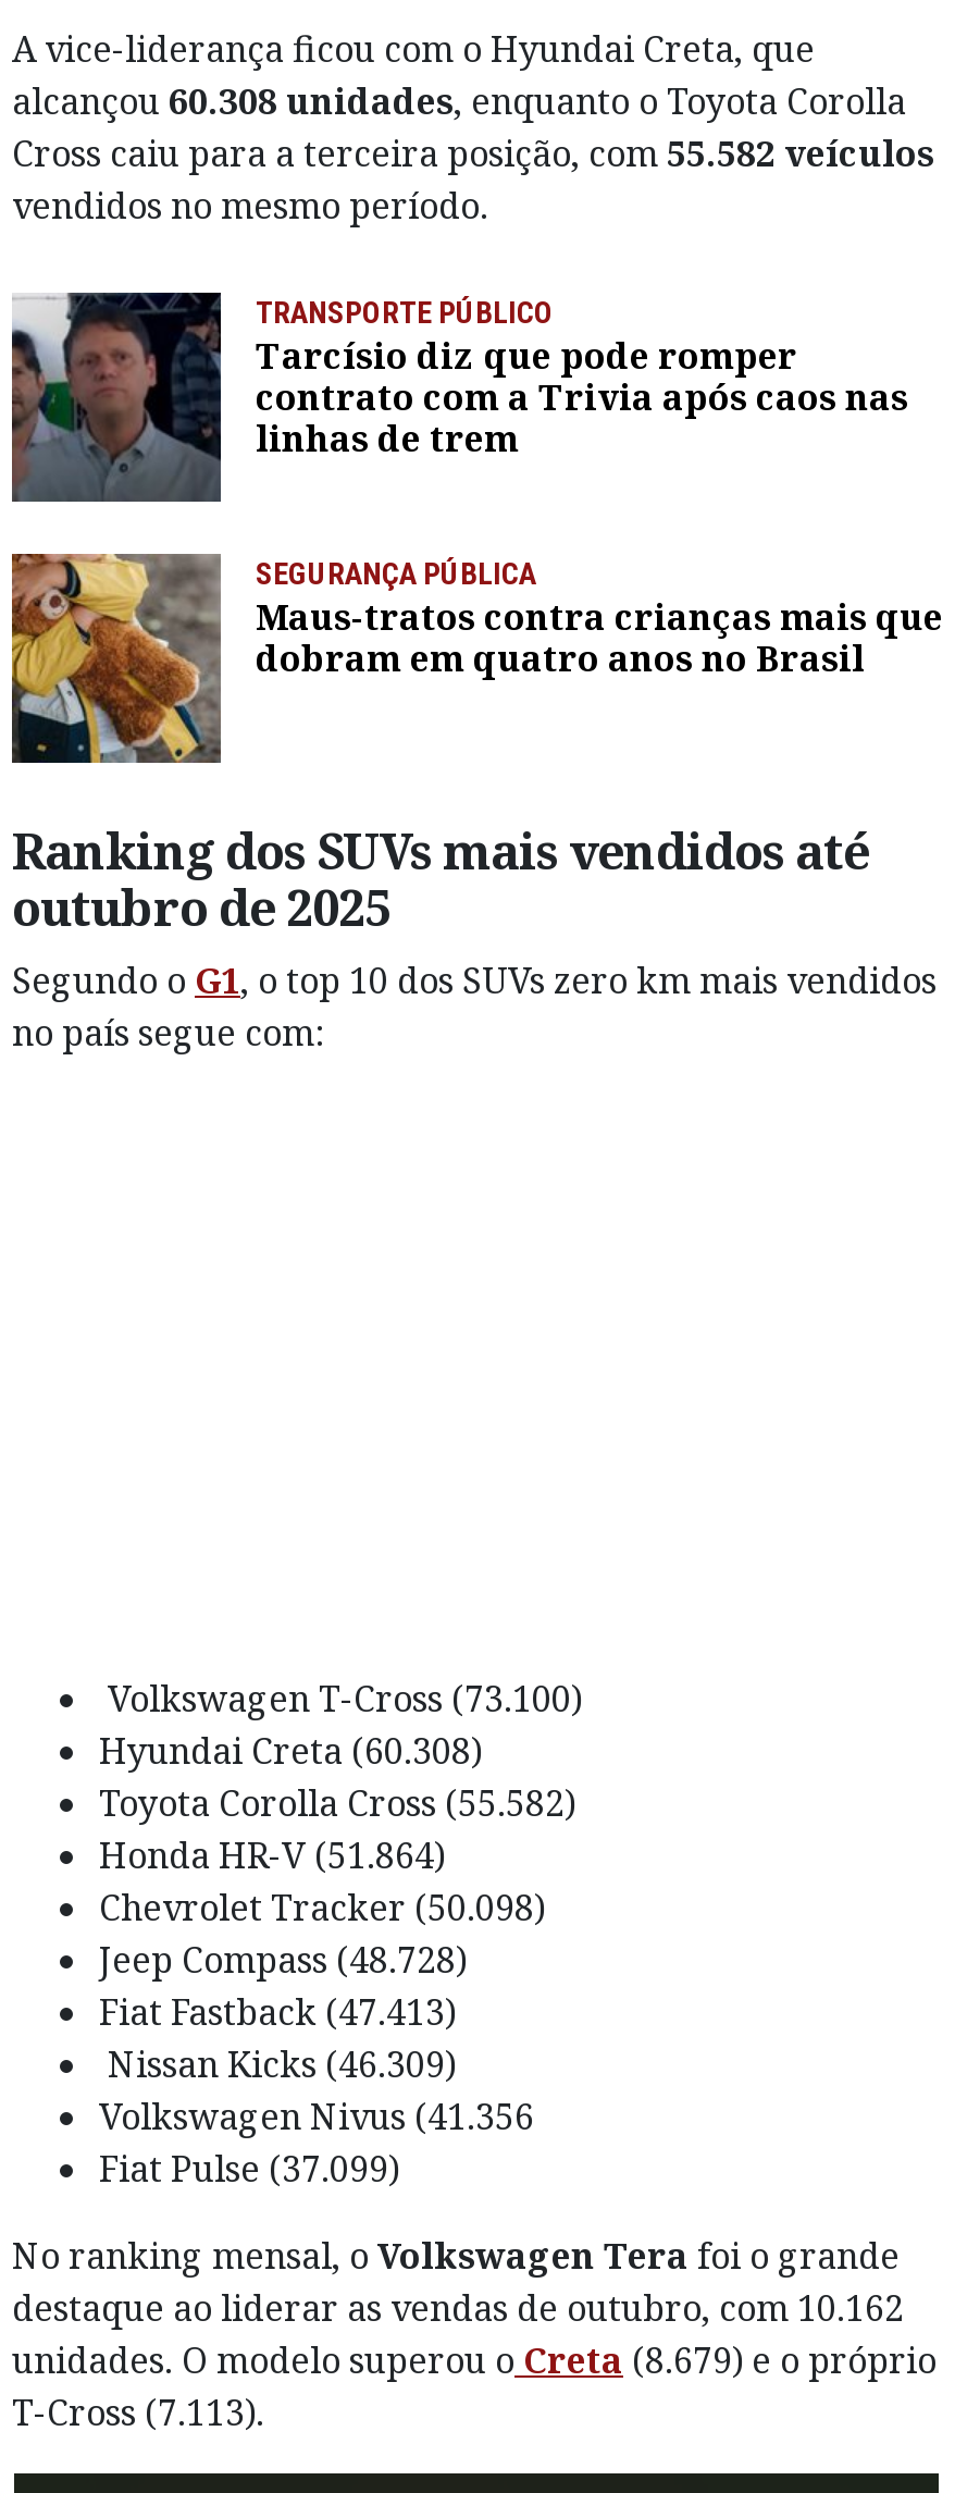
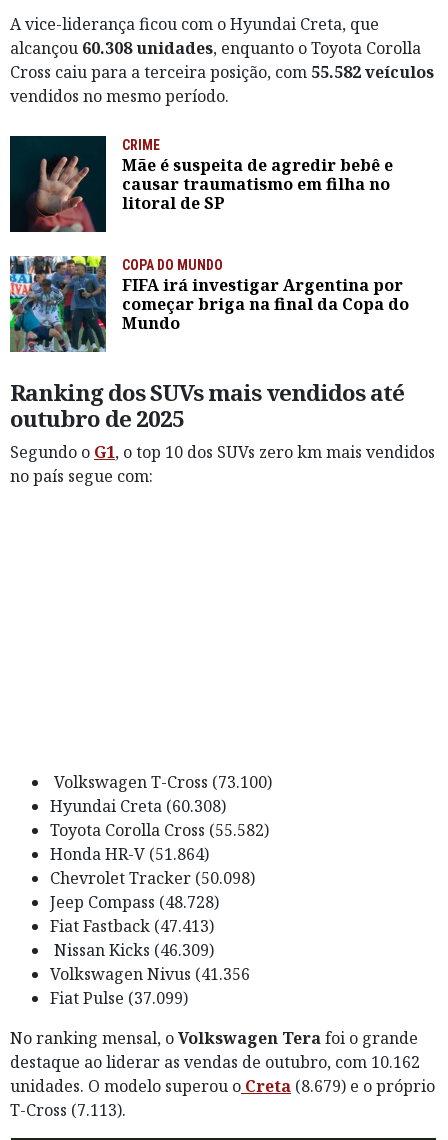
[10,291,908,502] [image] | TRANSPORTE PÚBLICO | Tarcísio diz que pode romper | contrato com a Trivia após caos nas | linhas de trem -> [9,135,393,232] [image] | CRIME | Mãe é suspeita de agredir bebê e | causar traumatismo em filha no | litoral de SP
[10,552,943,765] [image] | SEGURANÇA PÚBLICA | Maus-tratos contra crianças mais que | dobram em quatro anos no Brasil -> [9,255,409,353] [image] | COPA DO MUNDO | FIFA irá investigar Argentina por | começar briga na final da Copa do | Mundo

